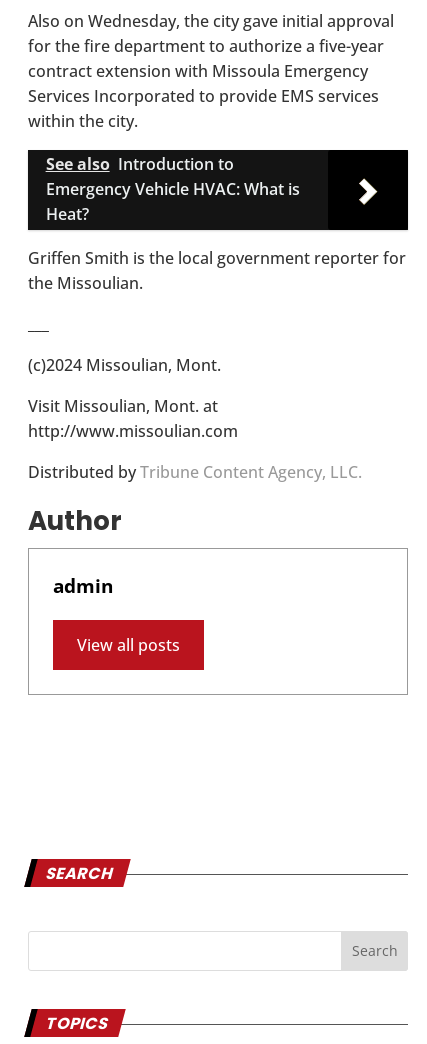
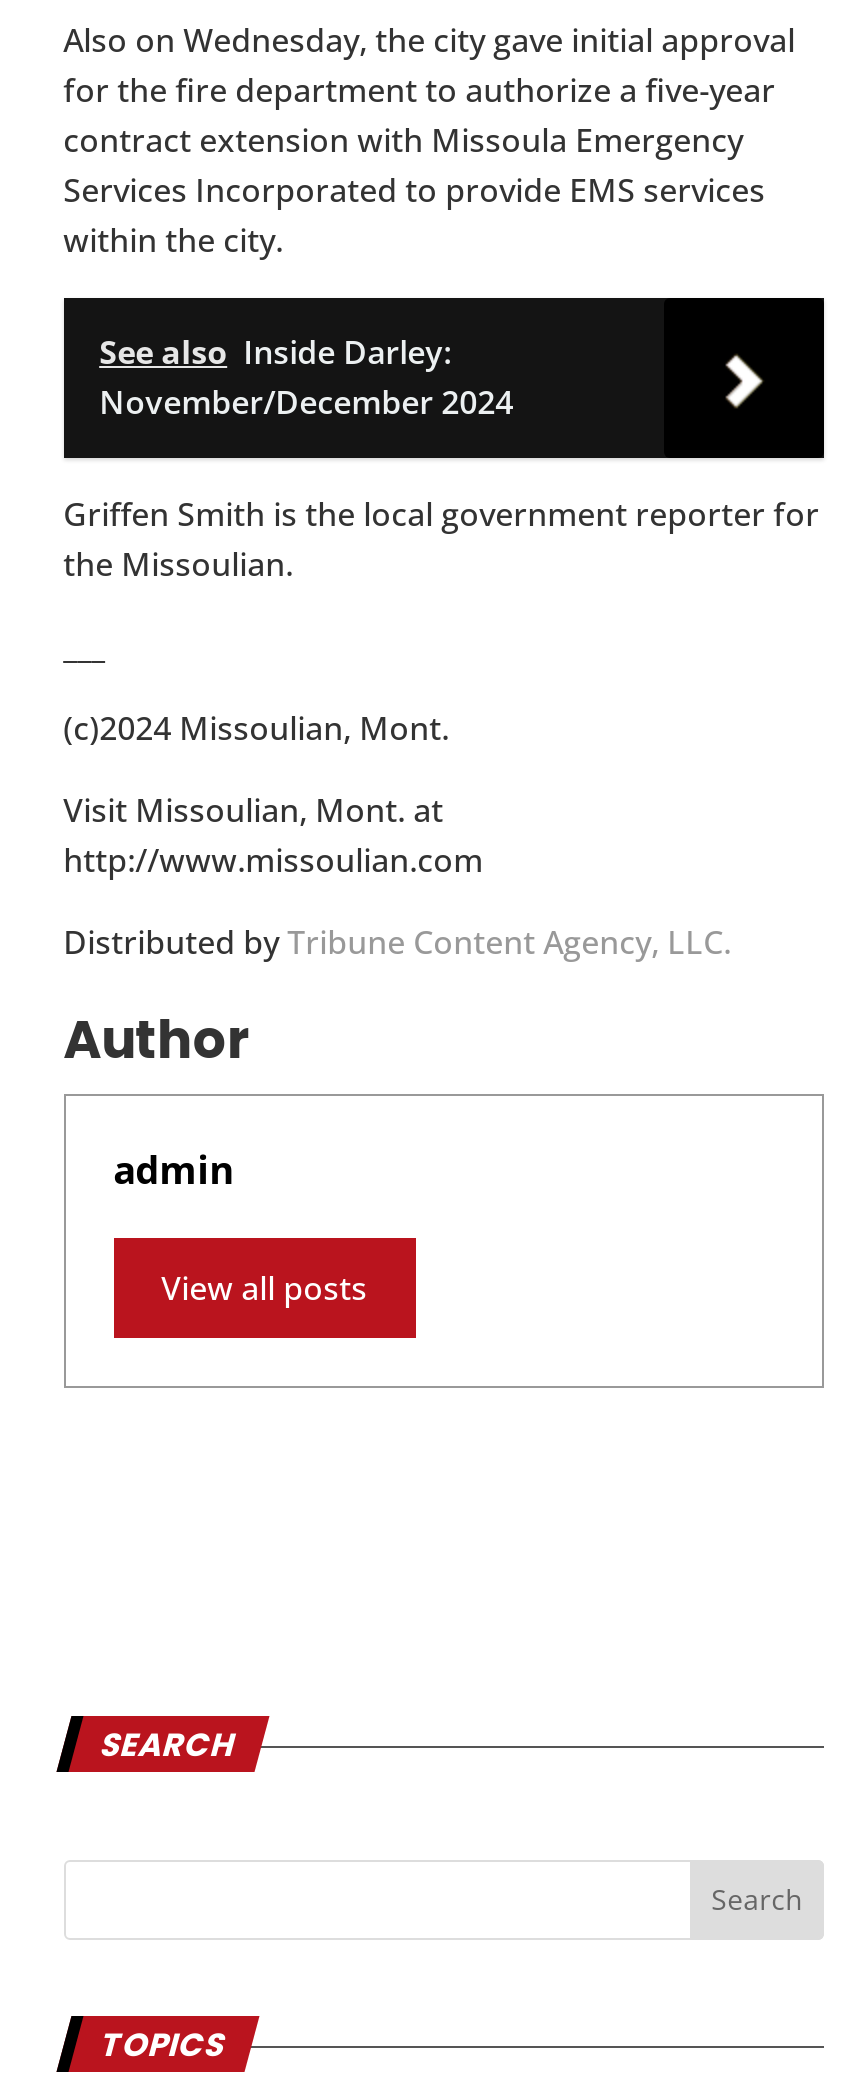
[46,153,300,225] See also Introduction to | Emergency Vehicle HVAC: What is | Heat? -> [99,329,513,423] See also Inside Darley: | November/December 2024

